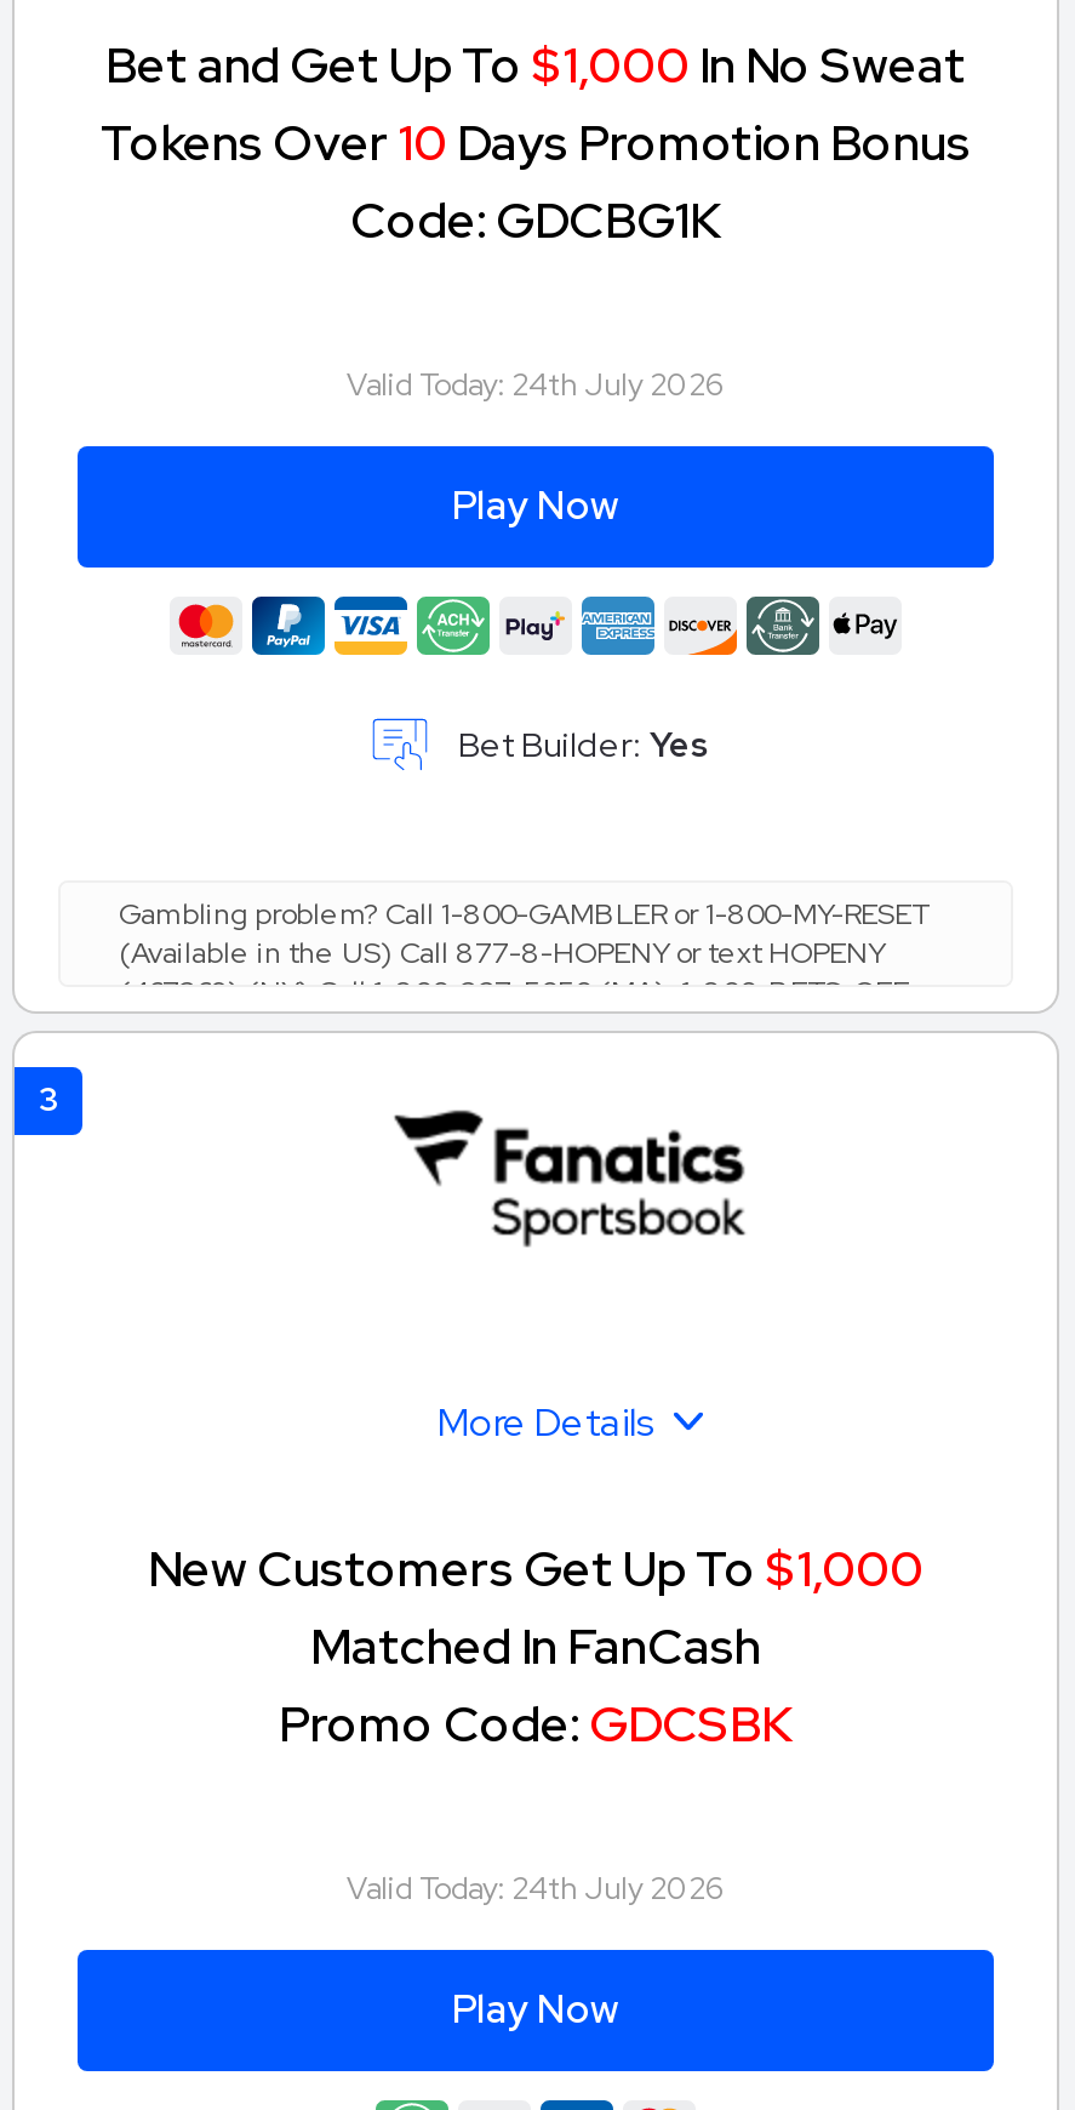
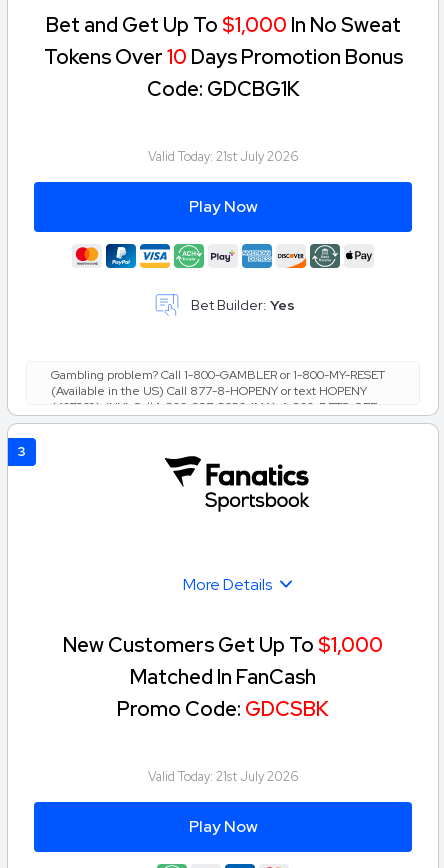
[347,363,725,404] Valid Today: 24th July 2026 -> [148,147,298,164] Valid Today: 21st July 2026
[347,1866,725,1907] Valid Today: 24th July 2026 -> [148,767,298,784] Valid Today: 21st July 2026

